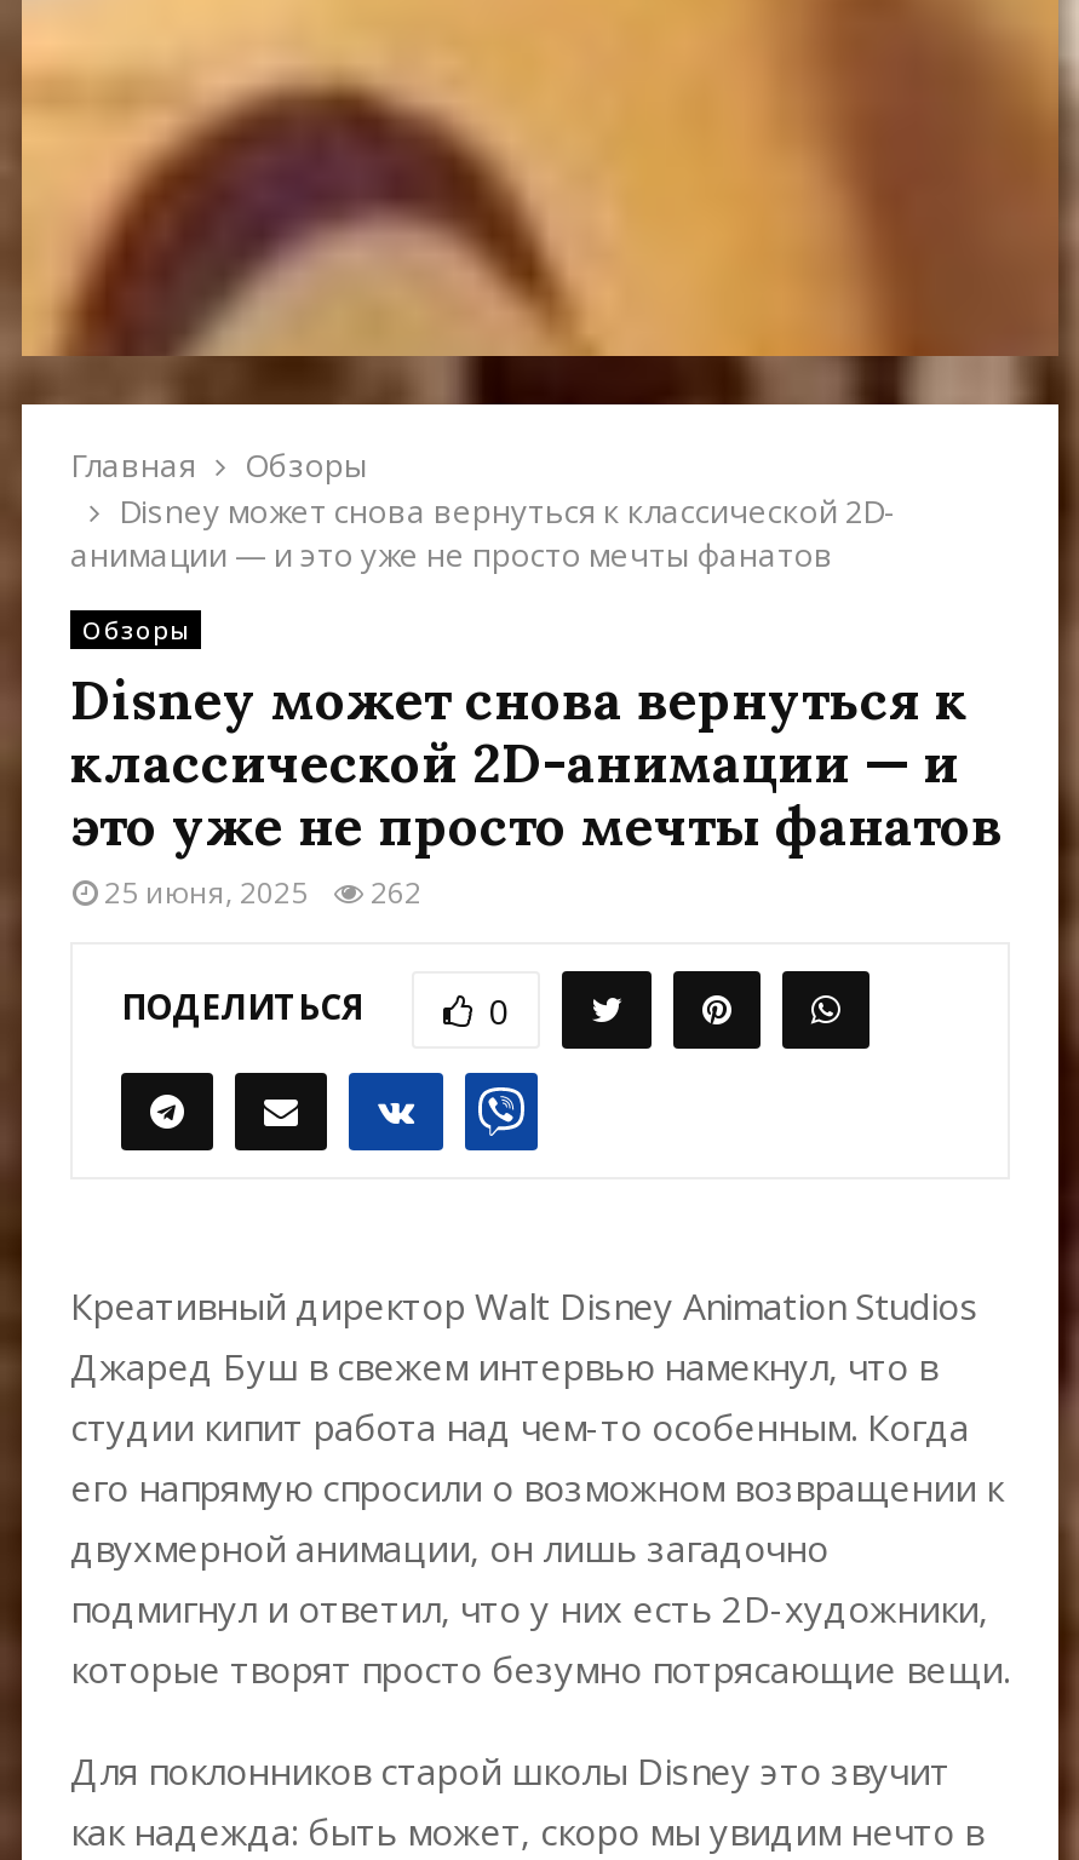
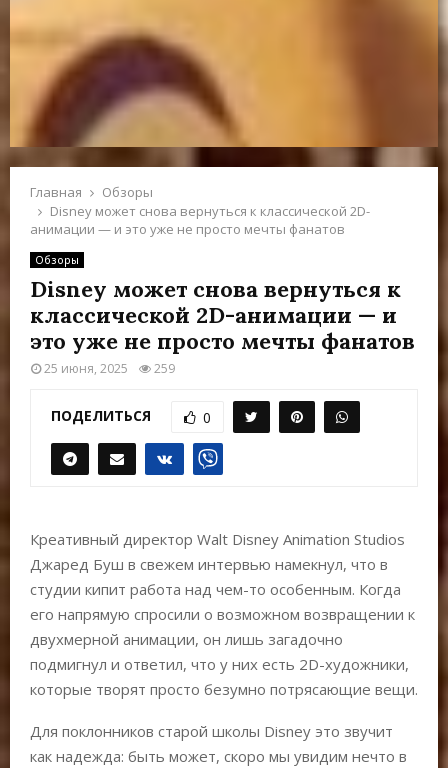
[104,872,421,913] 25 июня, 2025 262 -> [44,360,175,377] 25 июня, 2025 259

